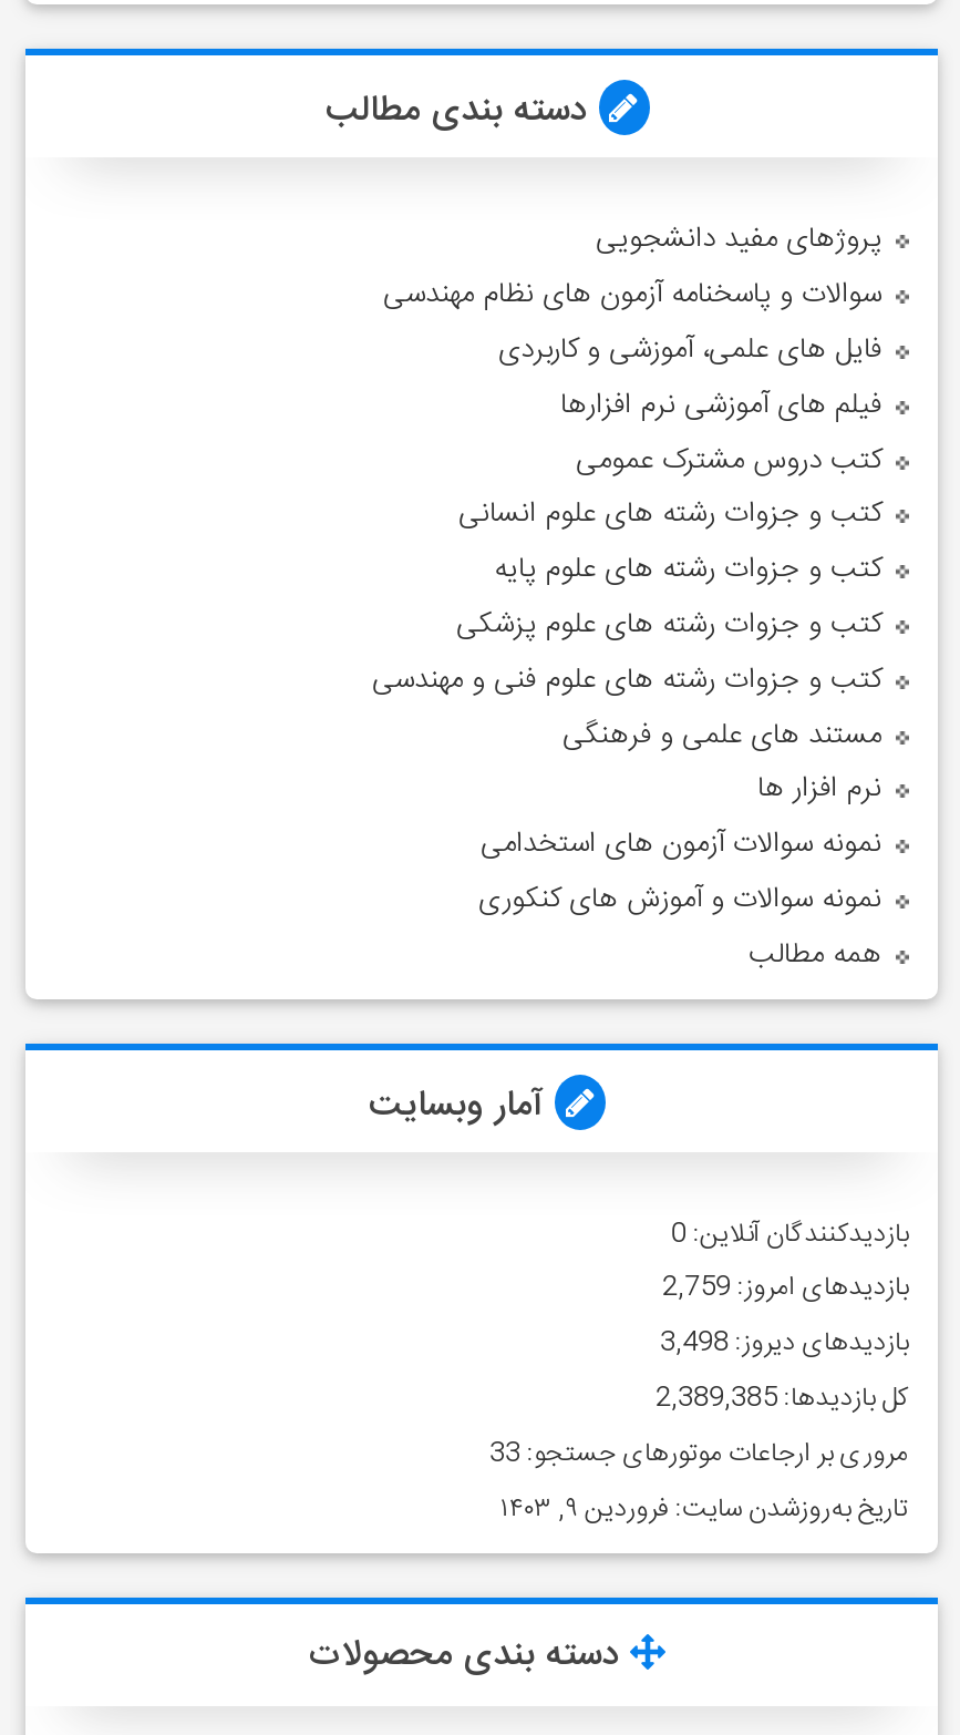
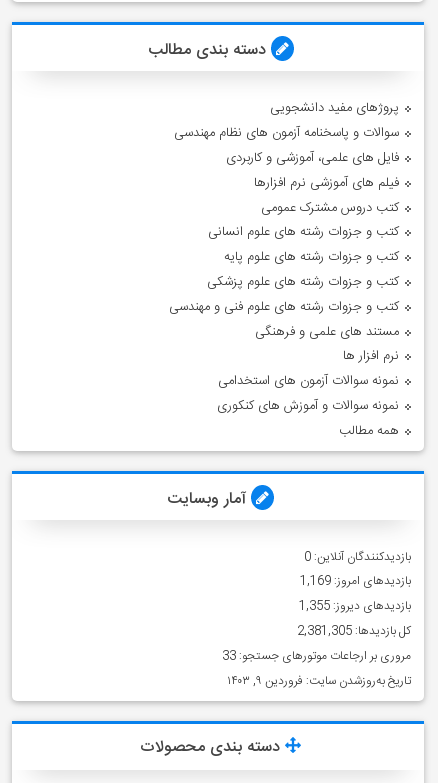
[662,1266,908,1311] بازدیدهای امروز: 2,759 -> [300,571,411,591] بازدیدهای امروز: 1,169
[660,1321,908,1366] بازدیدهای دیروز: 3,498 -> [299,596,411,616] بازدیدهای دیروز: 1,355
[656,1376,908,1421] کل بازدیدها: 2,389,385 -> [297,621,411,641] کل بازدیدها: 2,381,305

